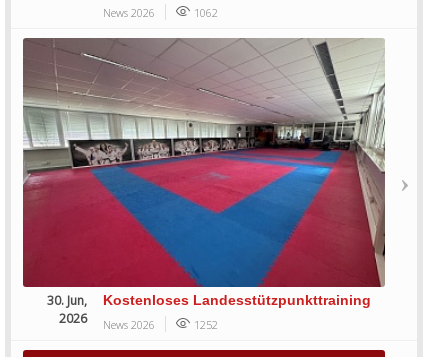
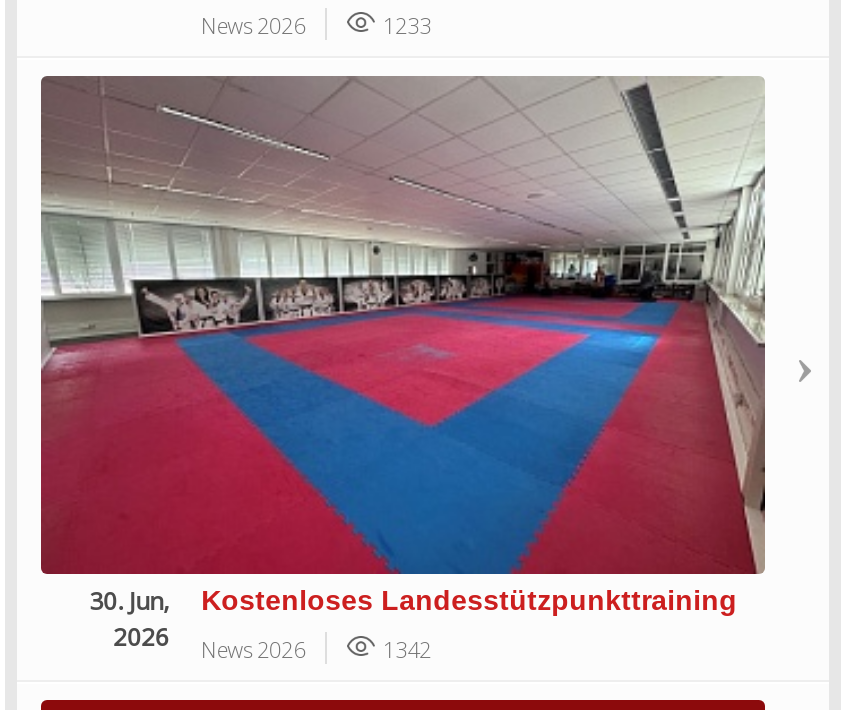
[194,5,218,20] 1062 -> [383,10,431,40] 1233
[194,317,218,332] 1252 -> [383,634,431,664] 1342

